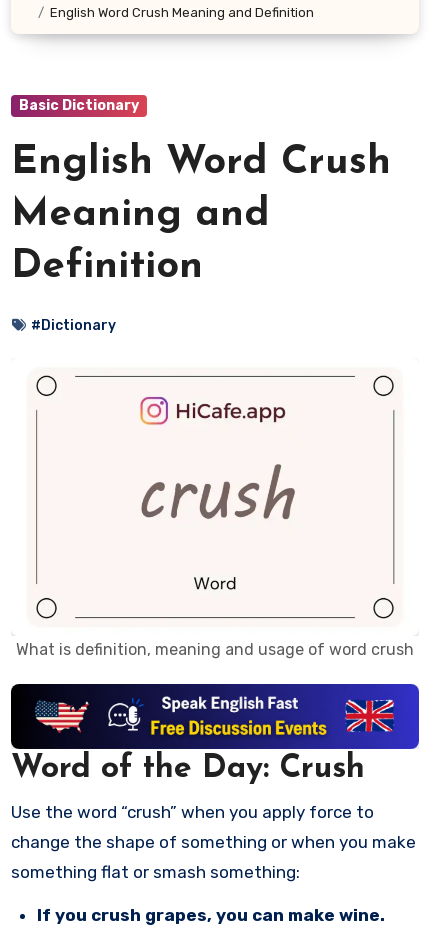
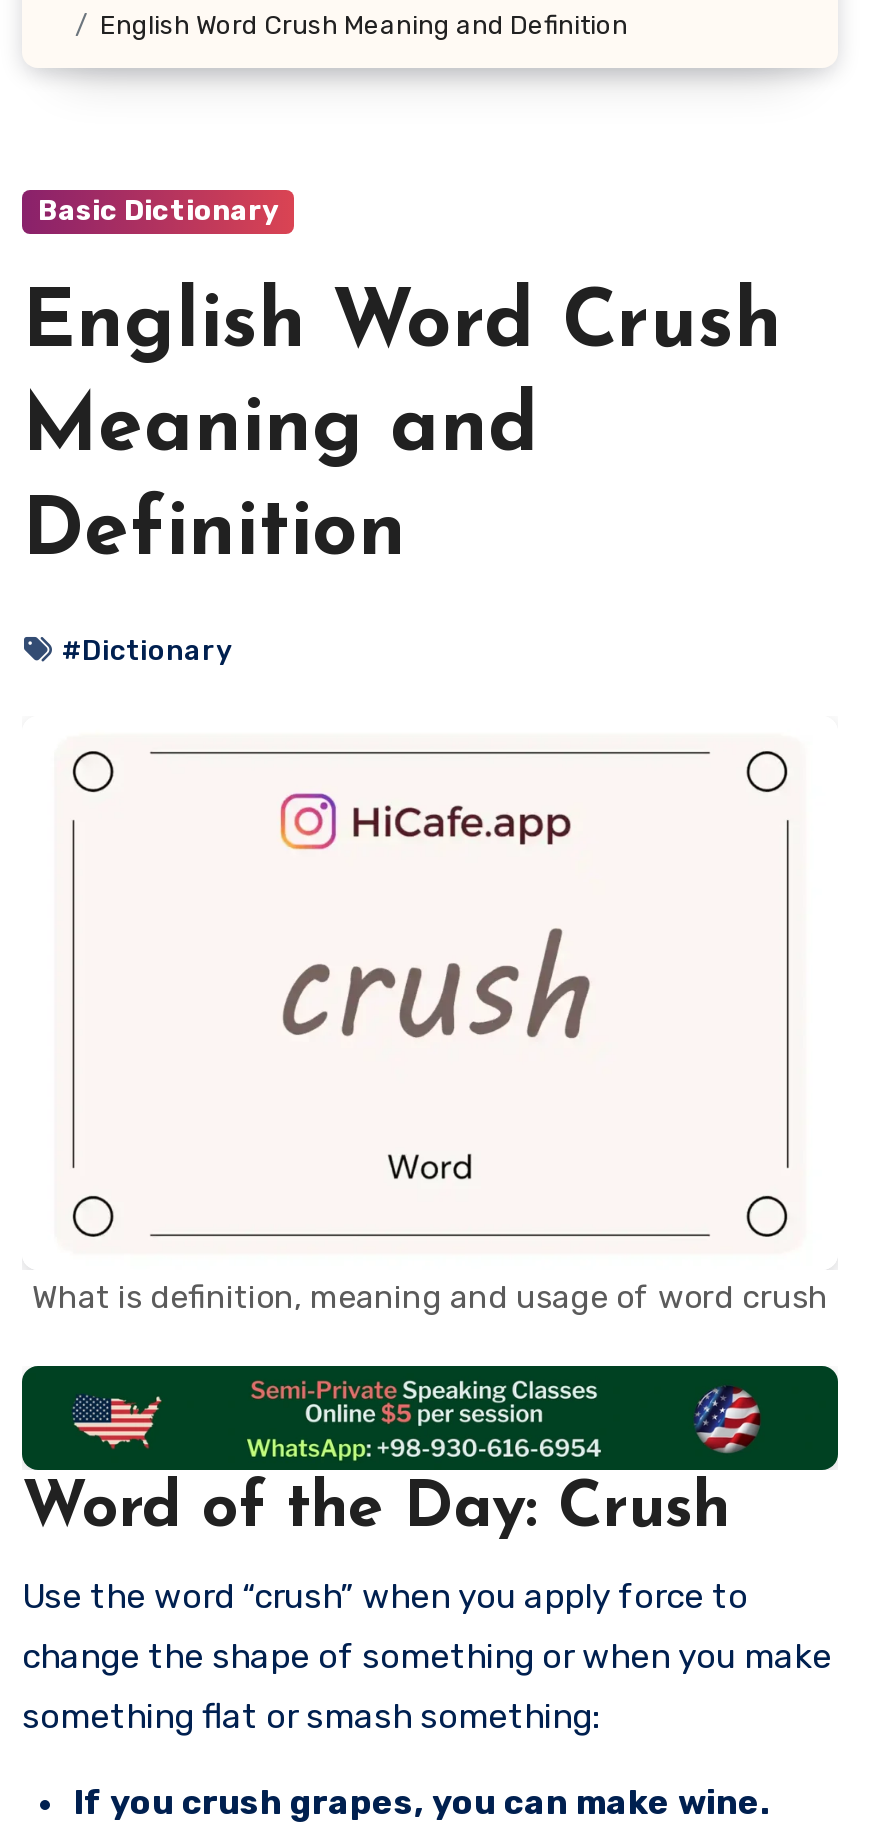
[11,683,420,751] [image] -> [22,1364,840,1474] [image]

